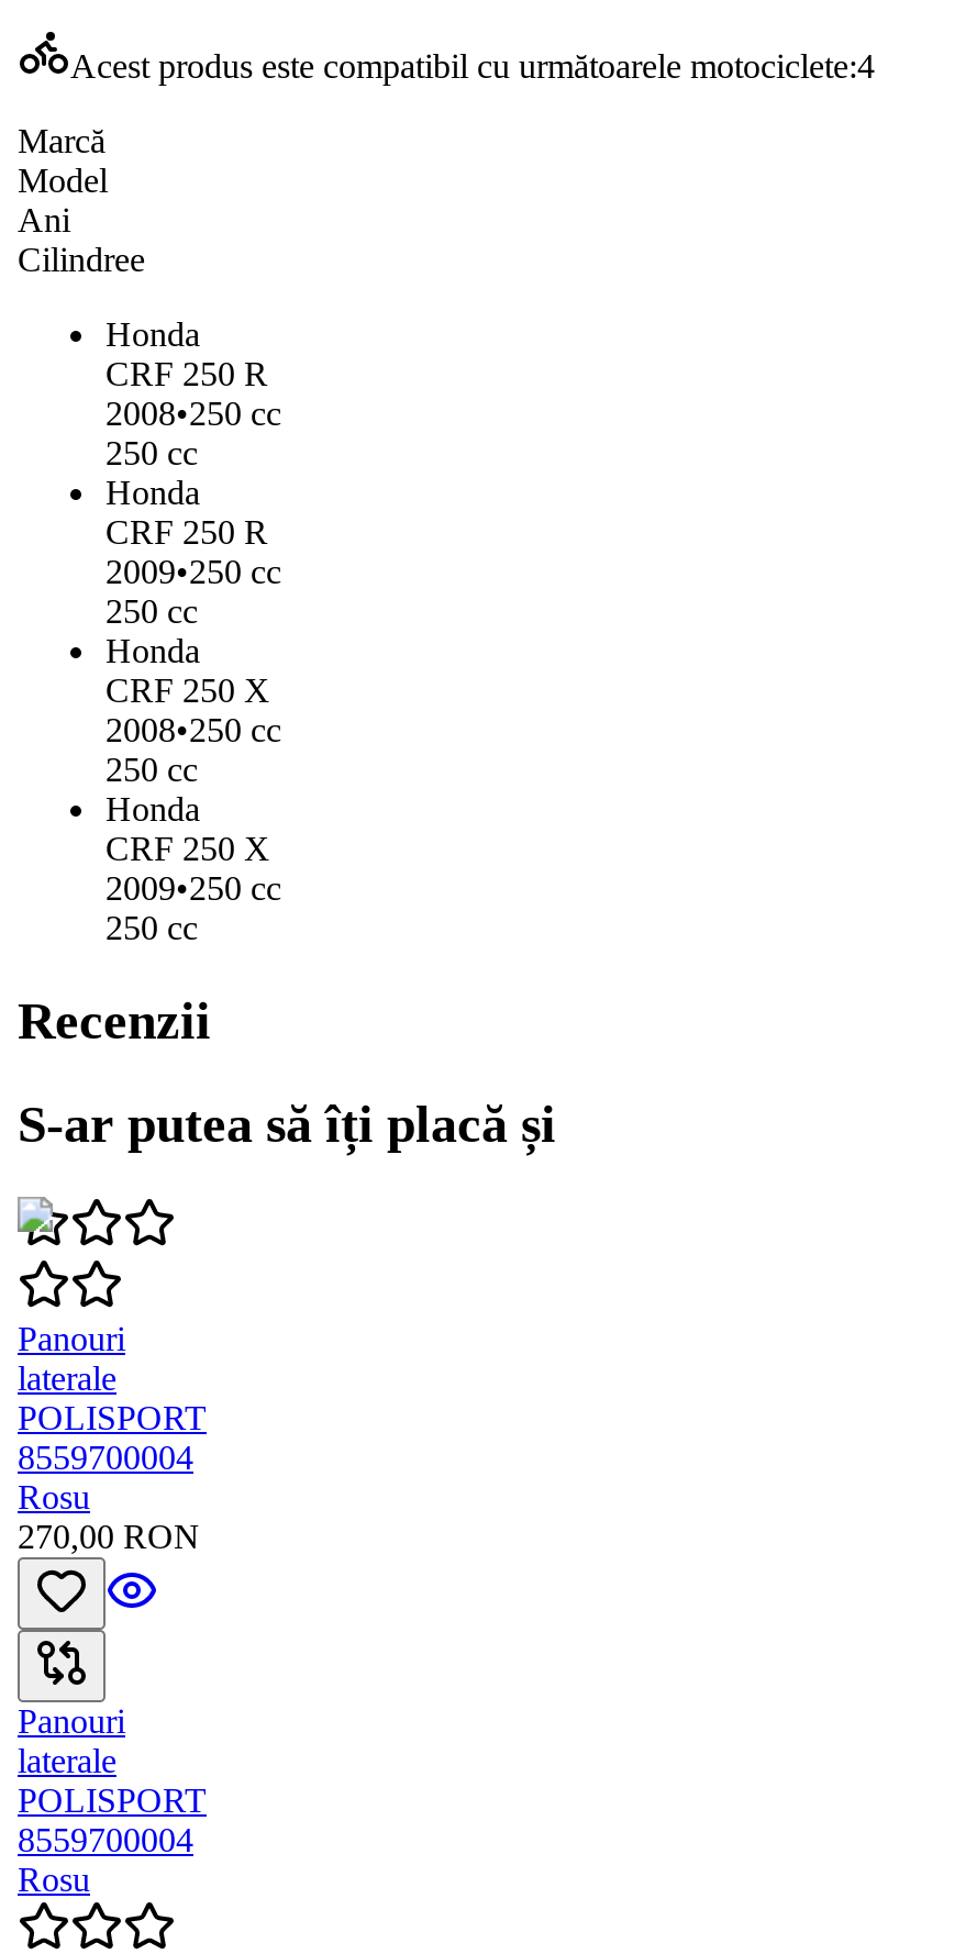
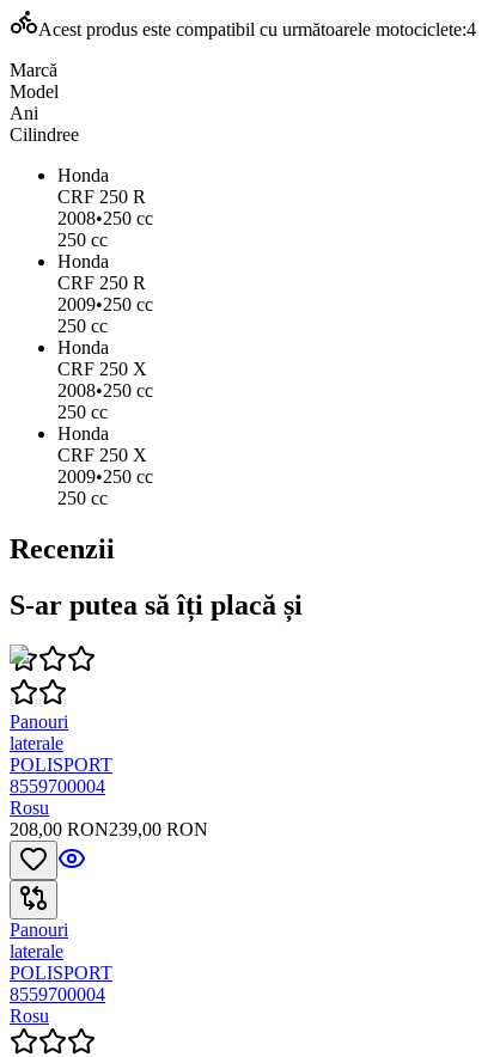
[18,1519,200,1556] 270,00 RON -> [10,820,208,840] 208,00 RON239,00 RON

